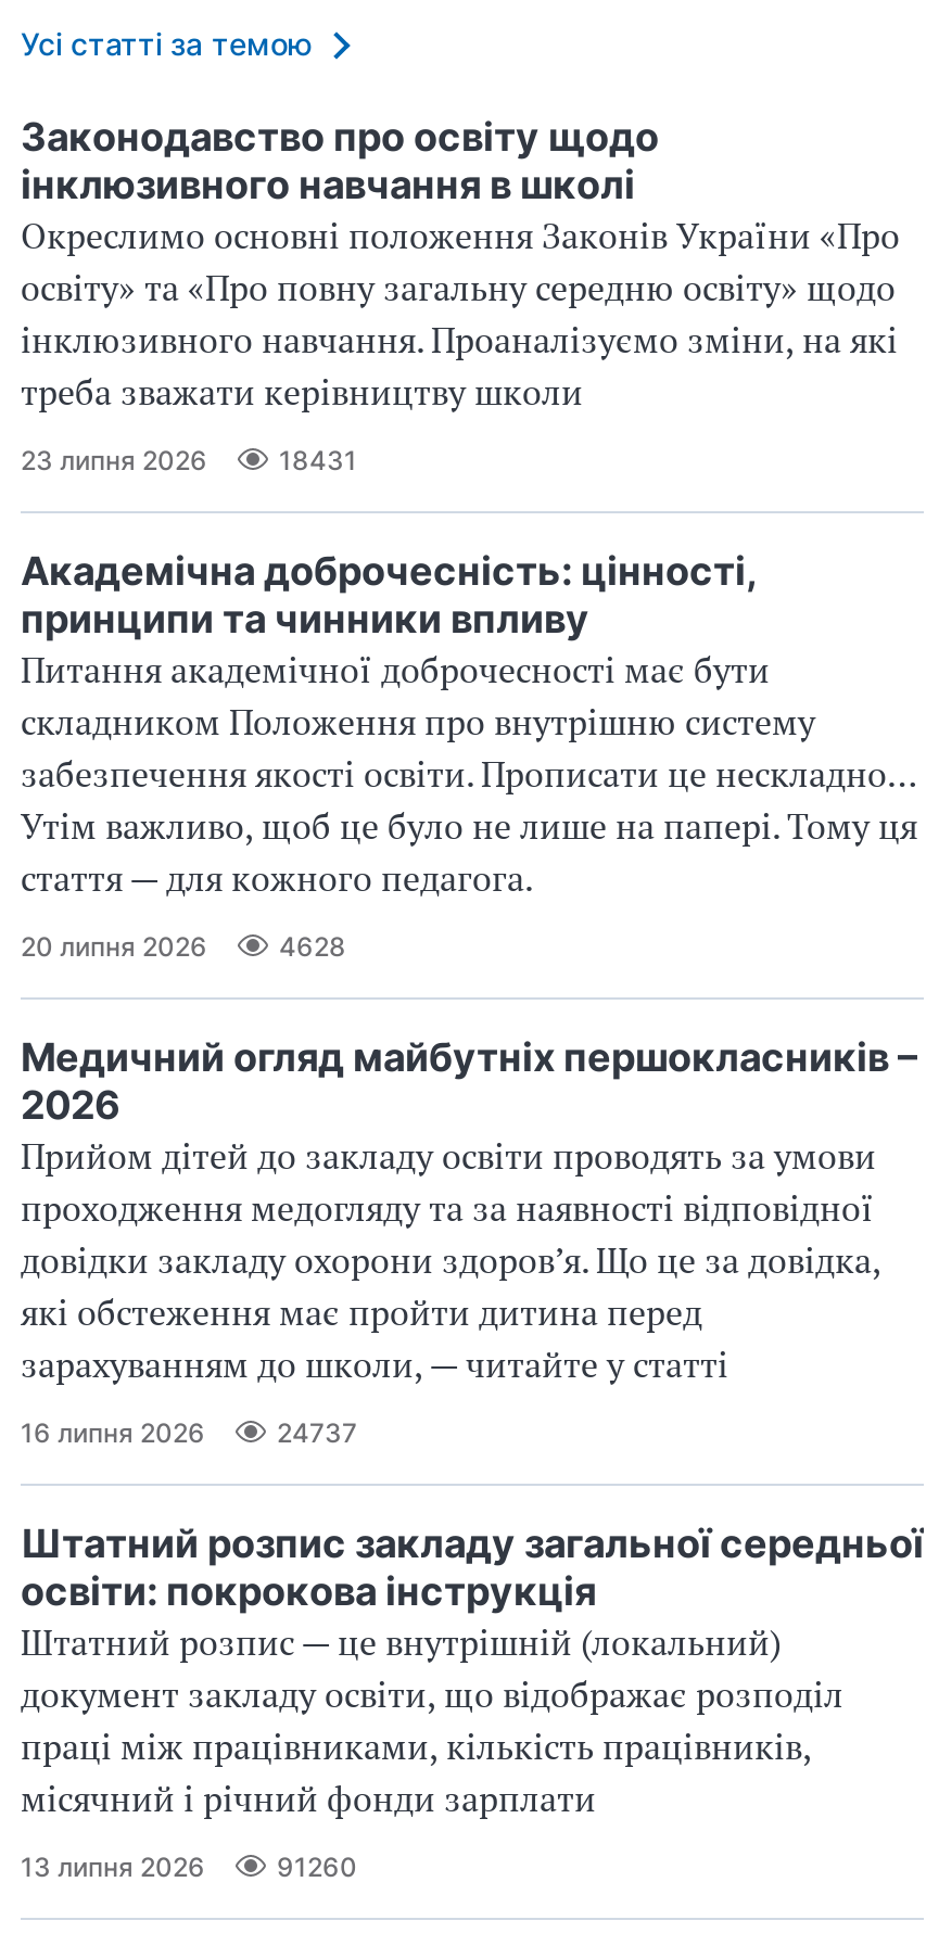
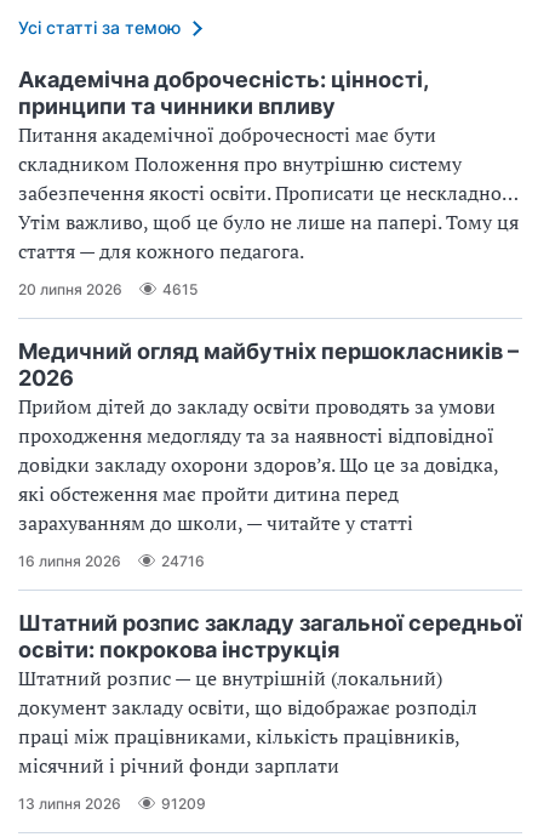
[21,114,900,476] Законодавство про освіту щодо | інклюзивного навчання в школі | Окреслимо основні положення Законів України «Про | освіту» та «Про повну загальну середню освіту» щодо | інклюзивного навчання. Проаналізуємо зміни, на які | треба зважати керівництву школи | 23 липня 2026 | 18431 -> none
[279,930,346,962] 4628 -> [162,280,198,298] 4615
[277,1416,357,1449] 24737 -> [161,552,205,570] 24716
[277,1850,357,1883] 91260 -> [161,794,206,812] 91209

